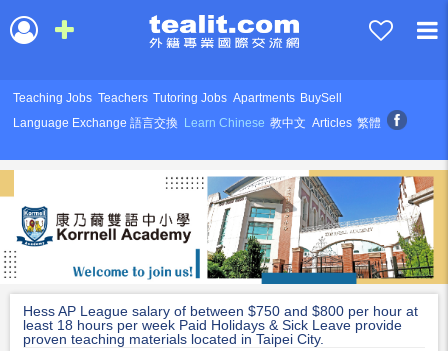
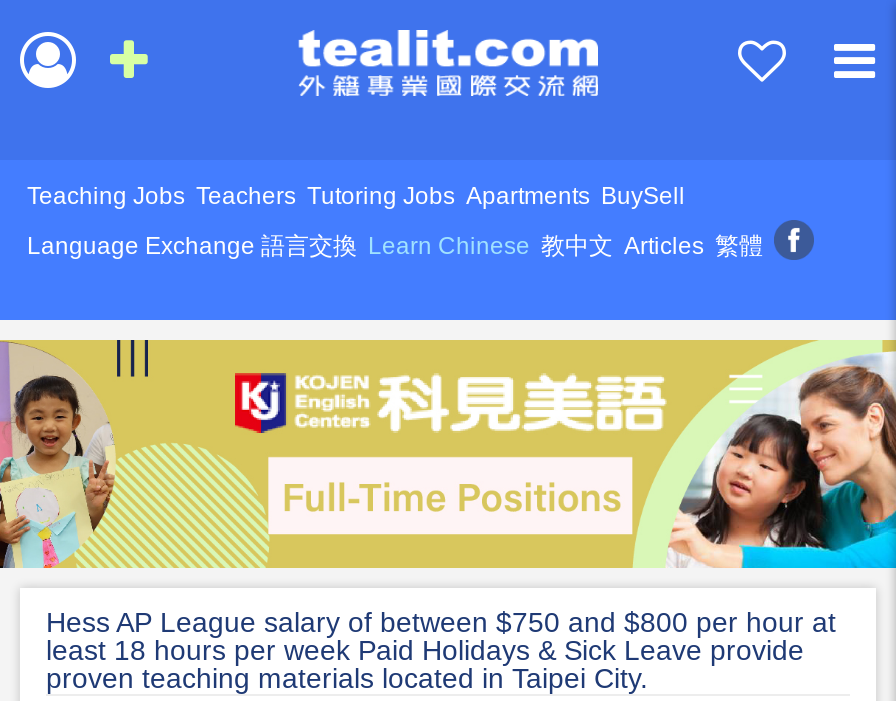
[3,170,445,285] [image] -> [6,338,890,570] [image]

